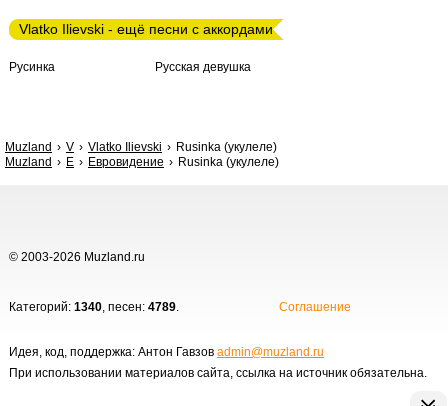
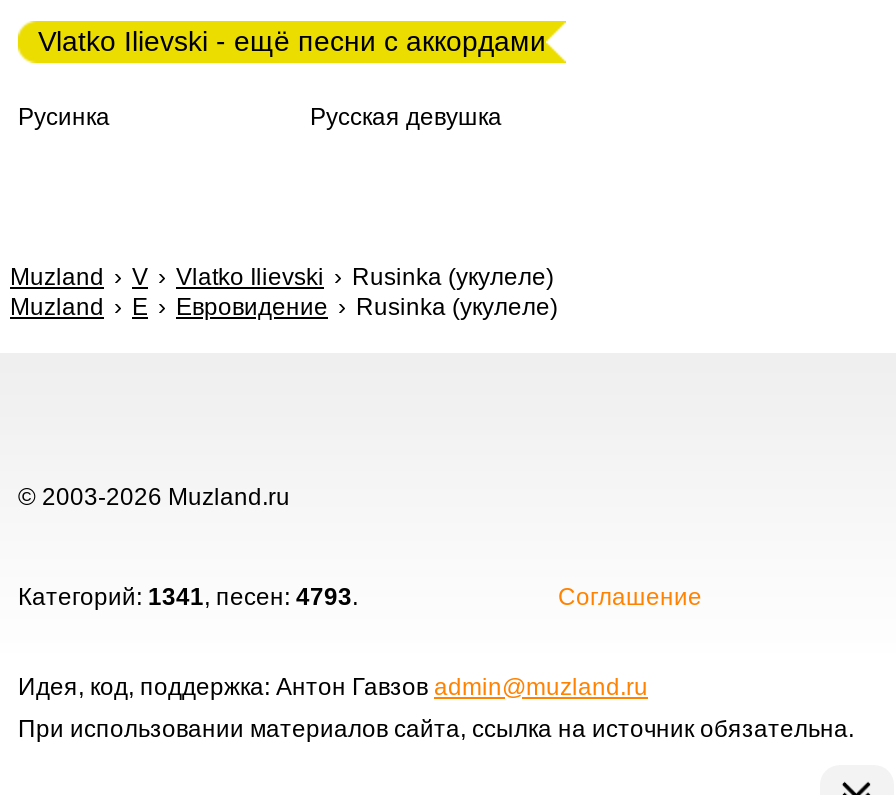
[9,300,179,314] Категорий: 1340, песен: 4789. -> [18,583,358,611] Категорий: 1341, песен: 4793.

